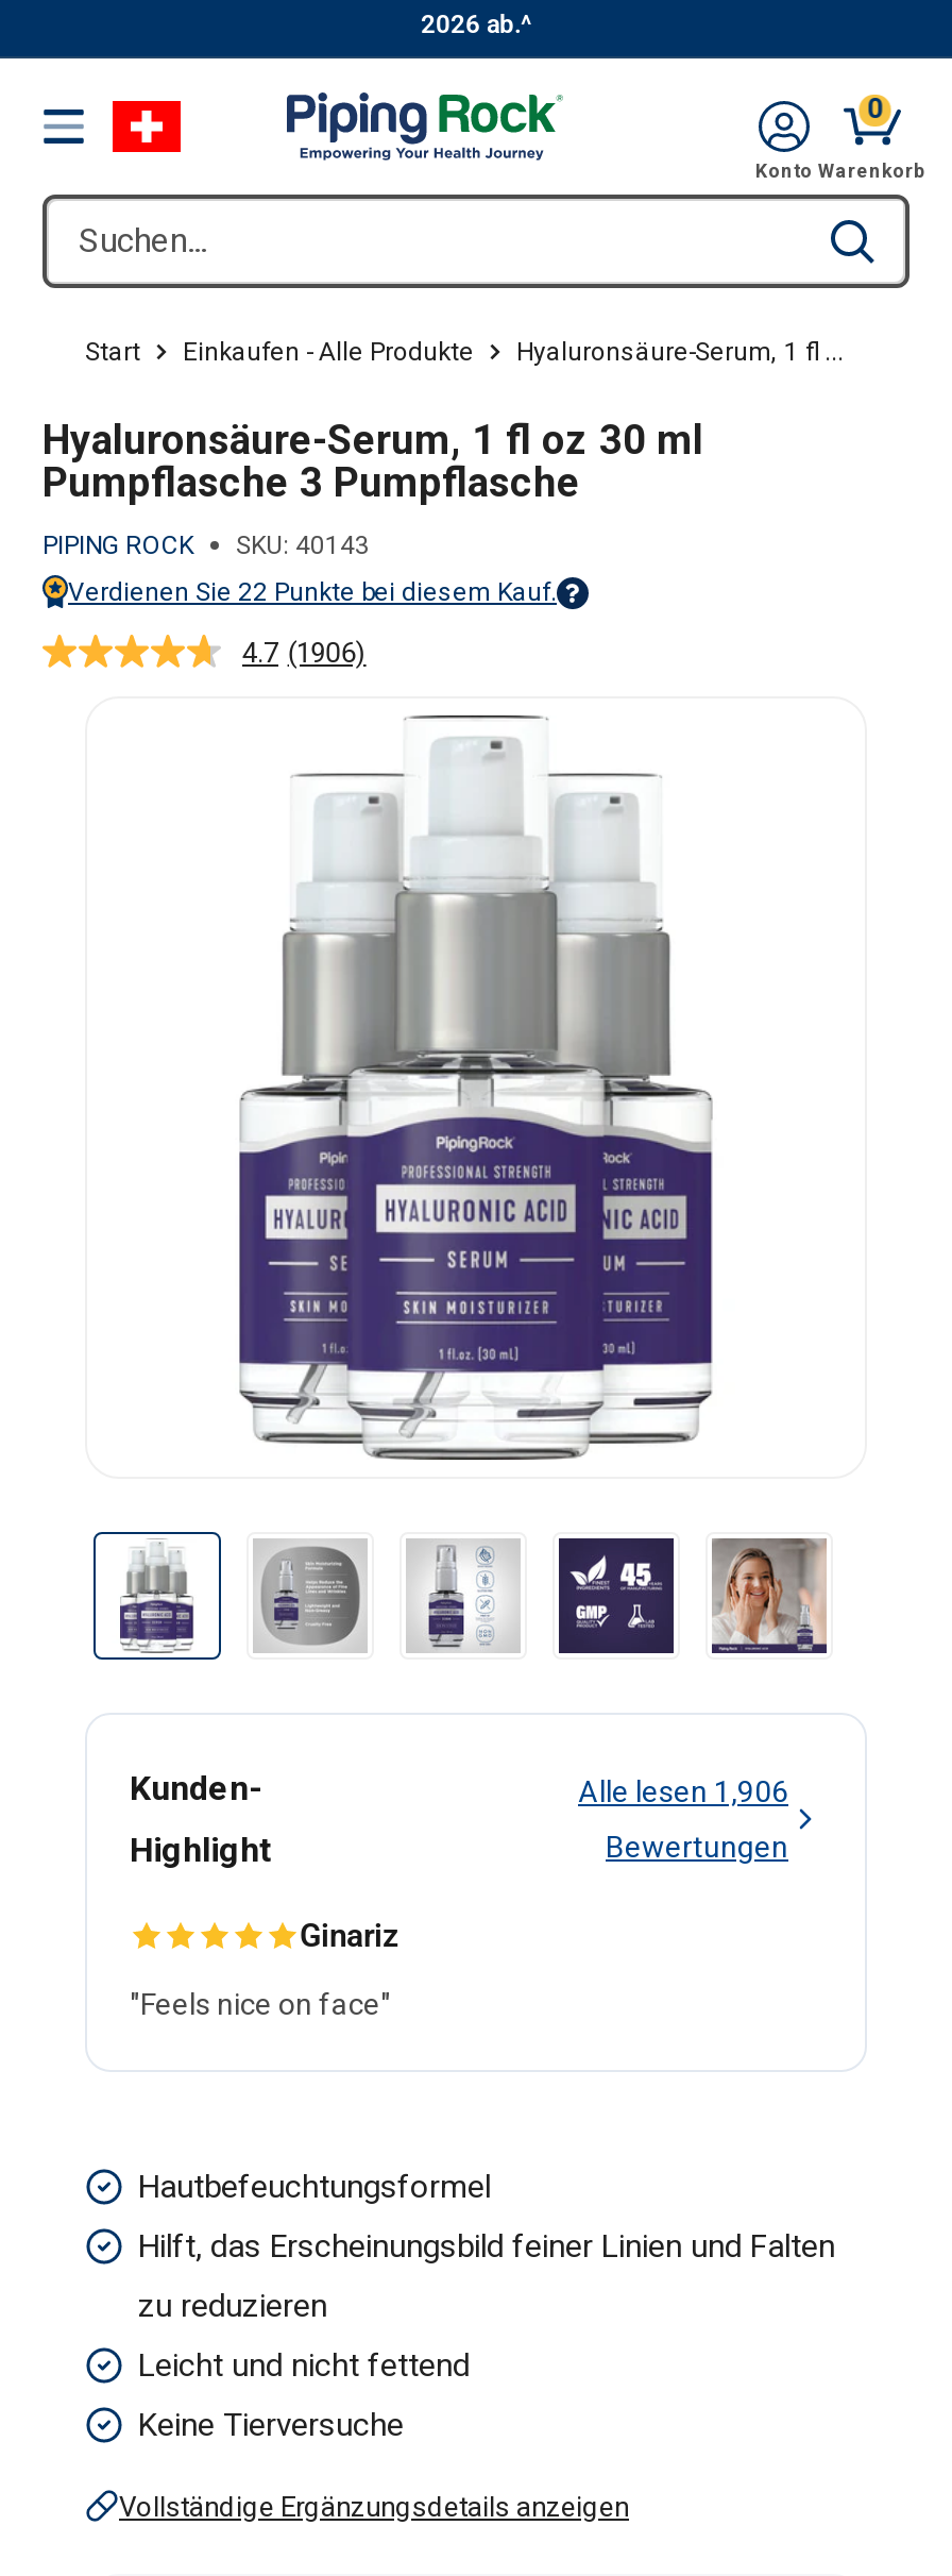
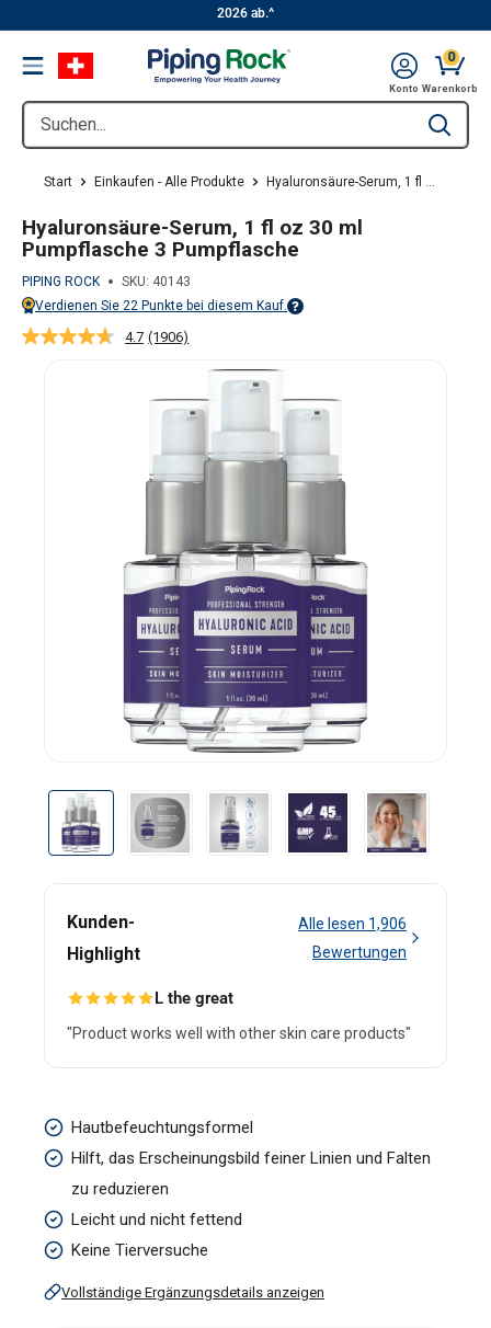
[300,1917,399,1955] Ginariz -> [155,988,233,1008] L the great
[130,1987,391,2021] "Feels nice on face" -> [67,1024,411,1042] "Product works well with other skin care products"

